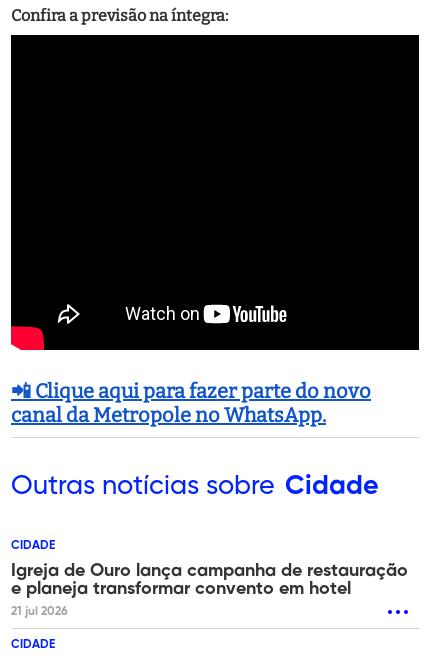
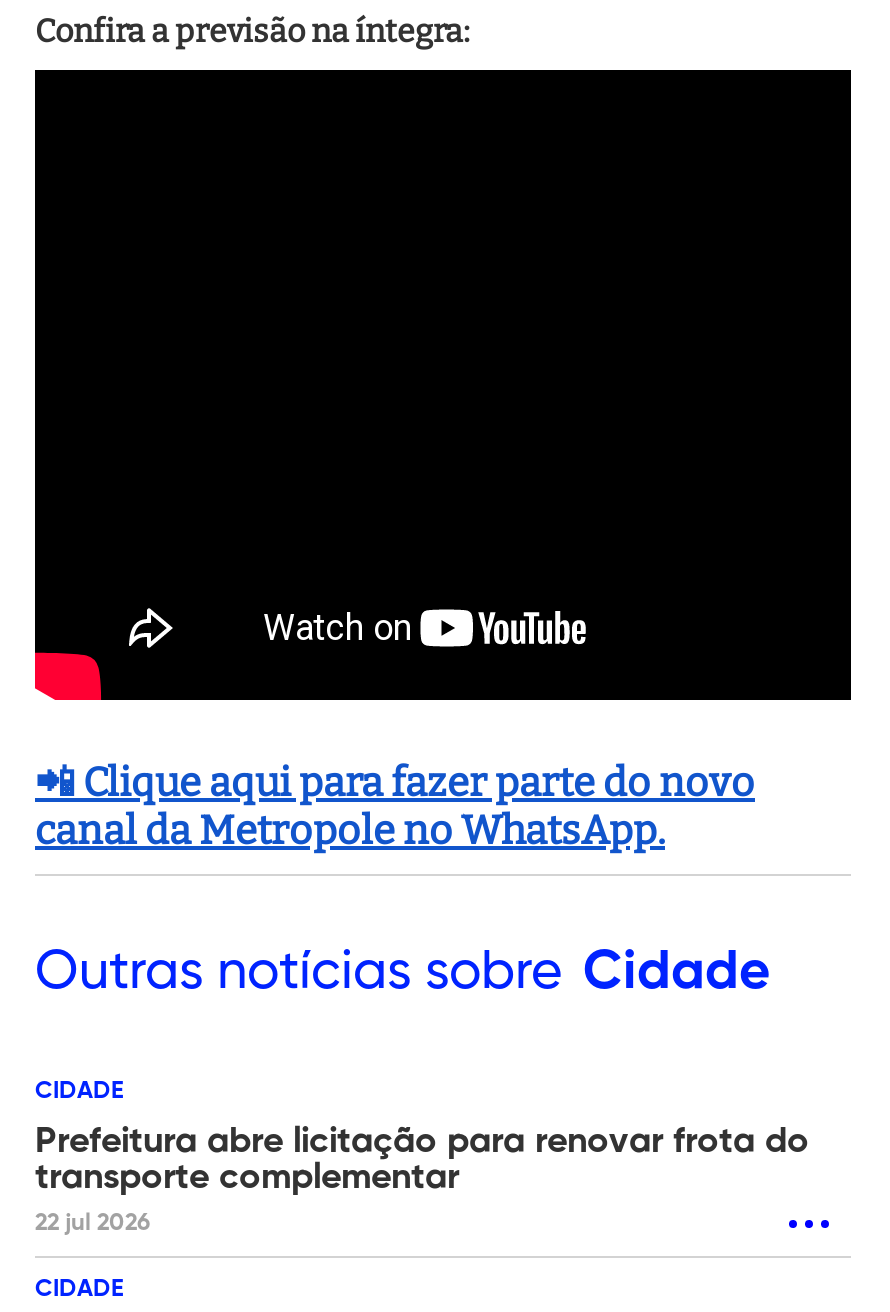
[11,562,408,618] Igreja de Ouro lança campanha de restauração | e planeja transformar convento em hotel | 21 jul 2026 -> [35,1124,809,1236] Prefeitura abre licitação para renovar frota do | transporte complementar | 22 jul 2026

